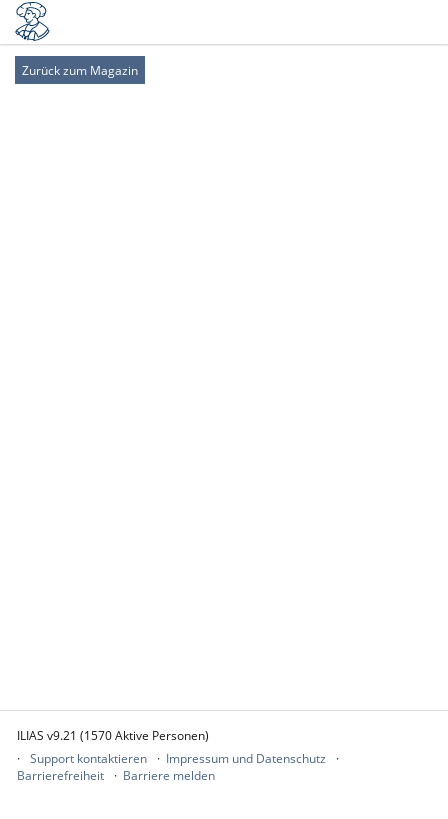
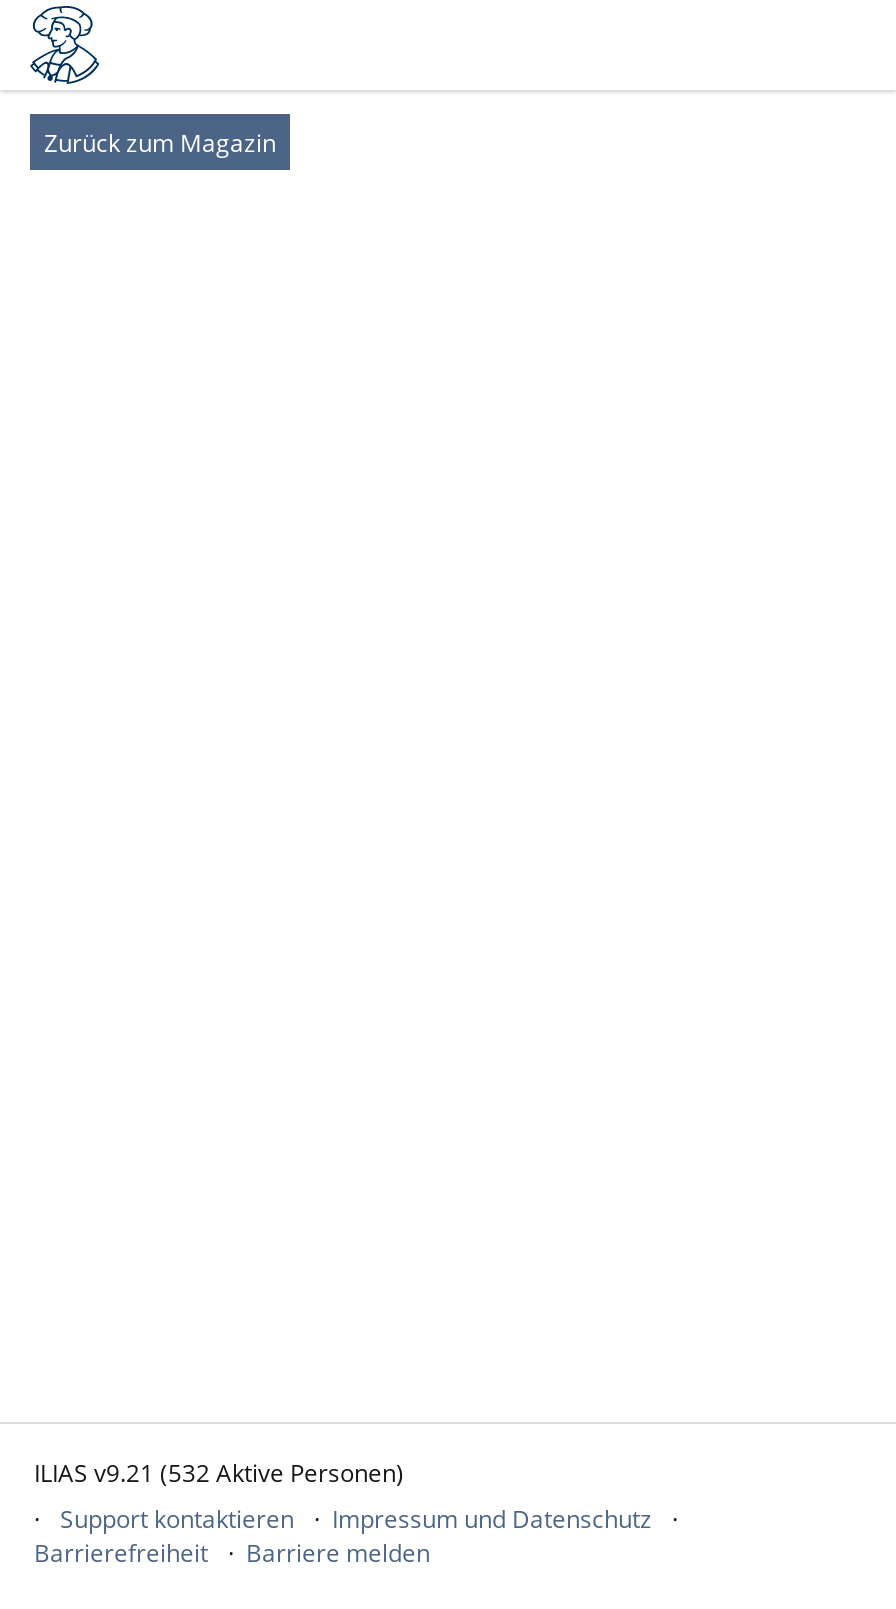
[17,727,209,744] ILIAS v9.21 (1570 Aktive Personen) -> [34,1456,404,1490] ILIAS v9.21 (532 Aktive Personen)

